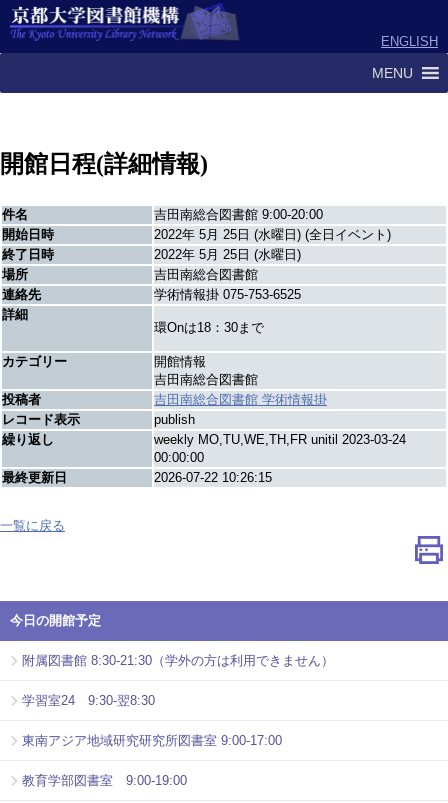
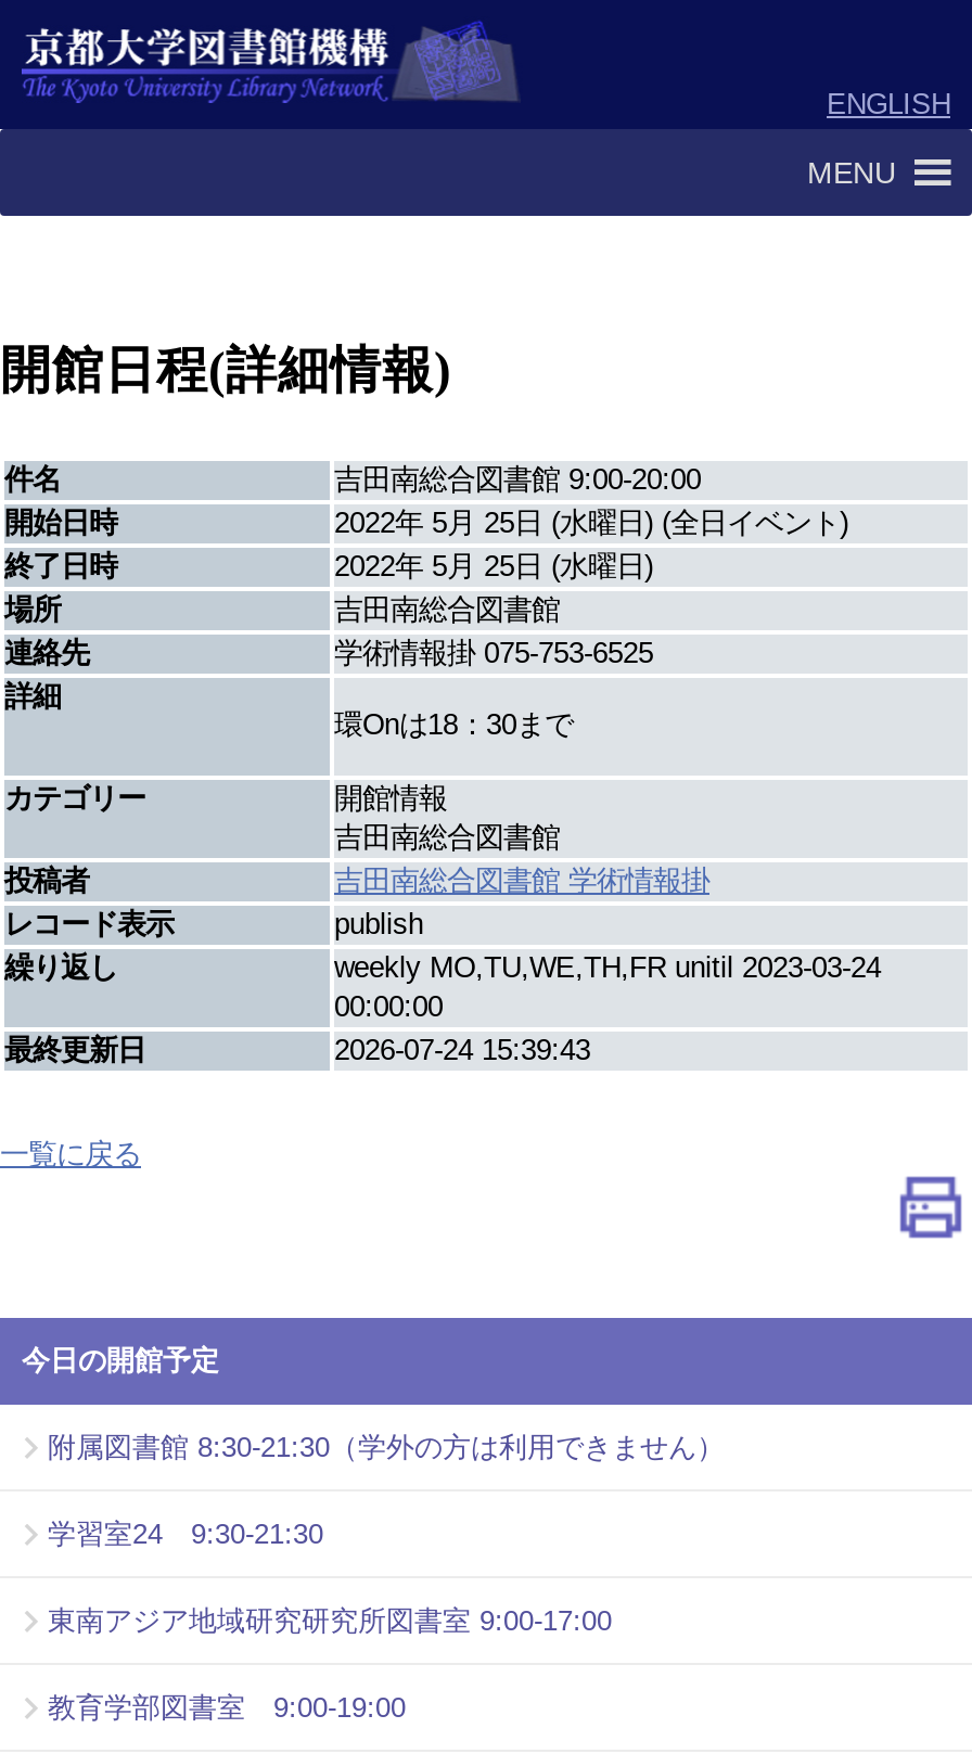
[154,470,272,485] 2026-07-22 10:26:15 -> [334,1033,590,1066] 2026-07-24 15:39:43
[22,693,155,708] 学習室24 9:30-翌8:30 -> [48,1519,323,1551] 学習室24 9:30-21:30

